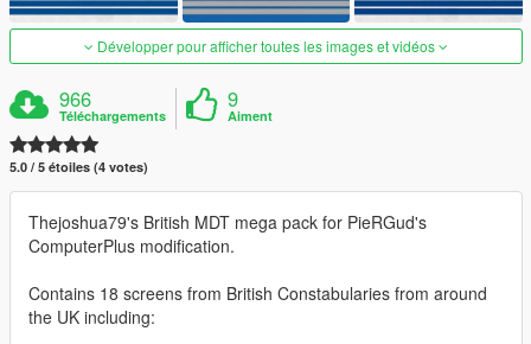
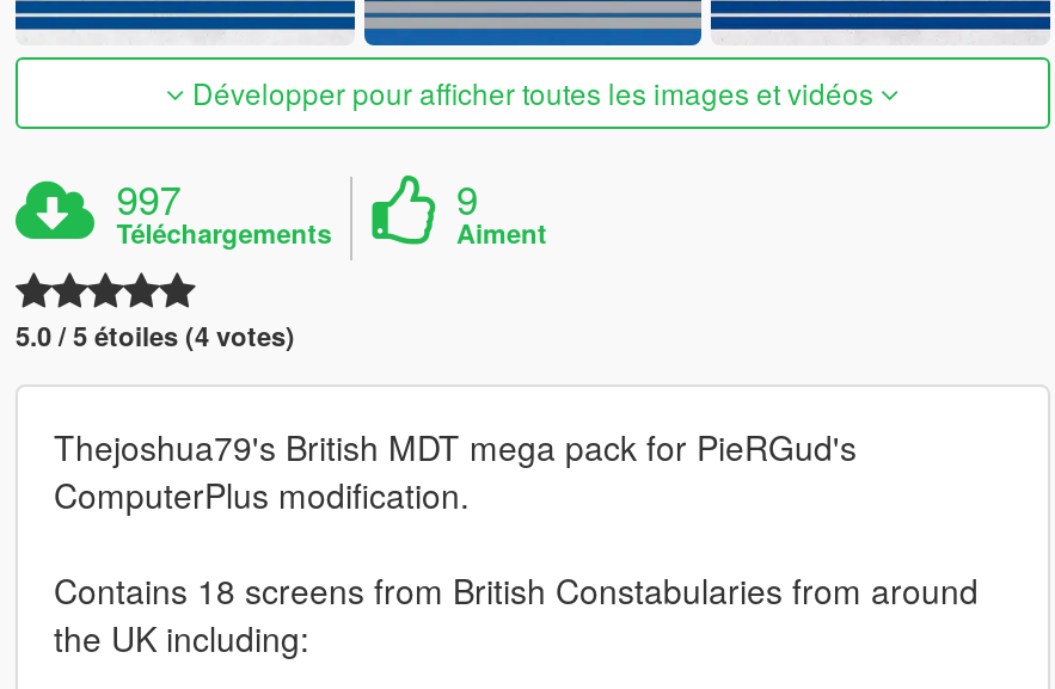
[60,84,92,113] 966 -> [116,170,181,227] 997

